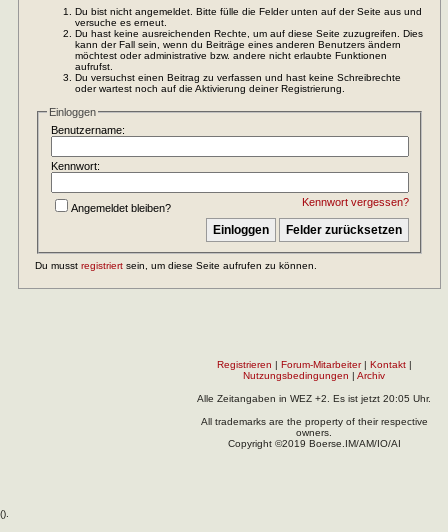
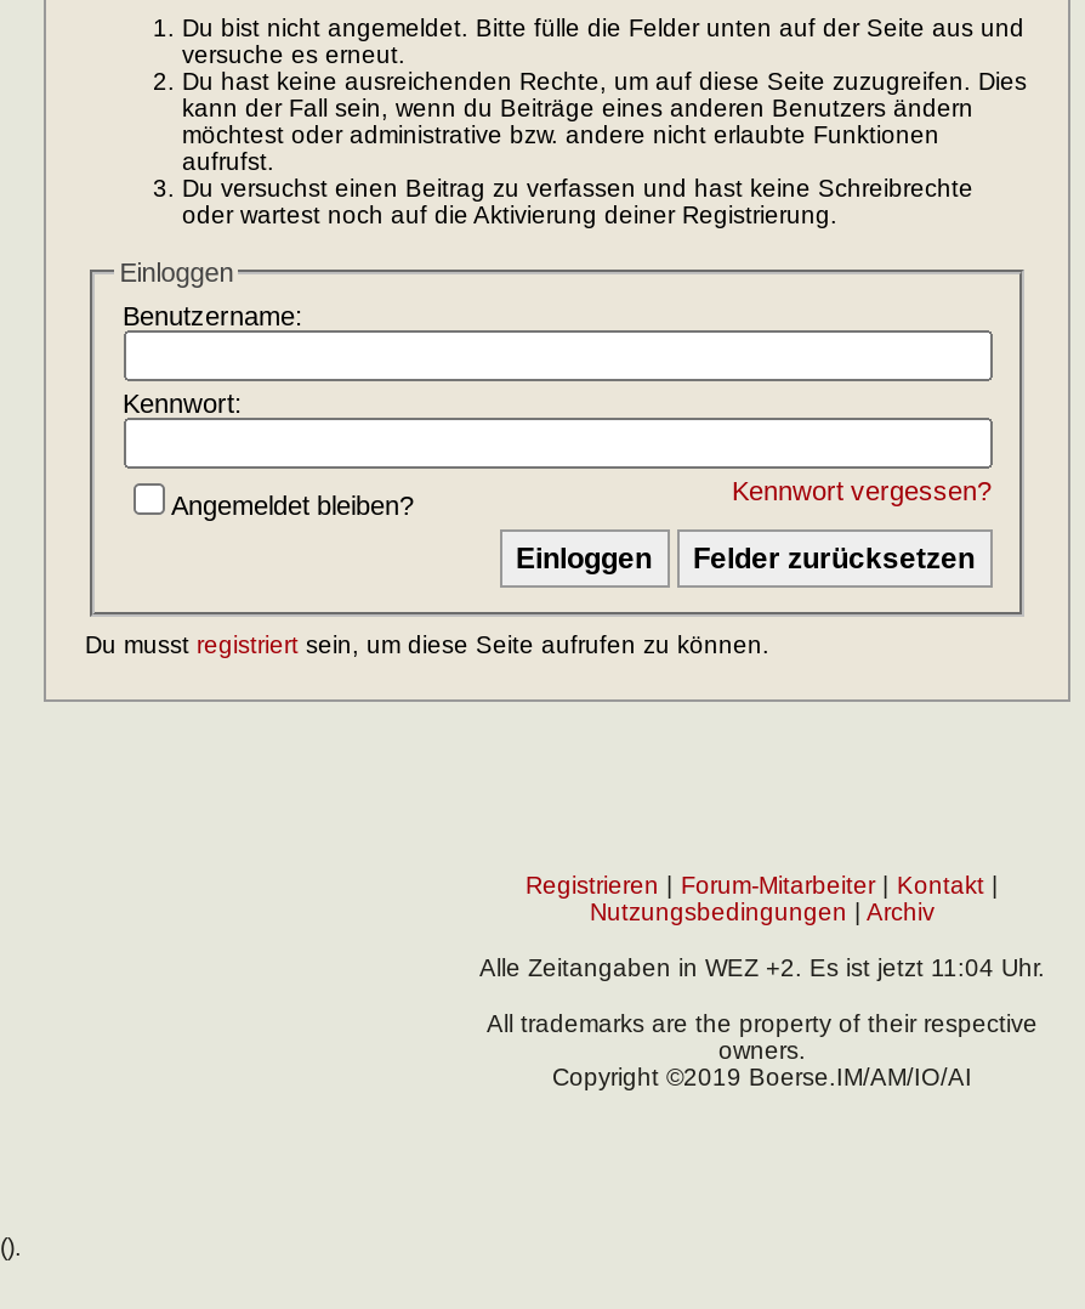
[197,393,431,404] Alle Zeitangaben in WEZ +2. Es ist jetzt 20:05 Uhr. -> [479,953,1045,980] Alle Zeitangaben in WEZ +2. Es ist jetzt 11:04 Uhr.

